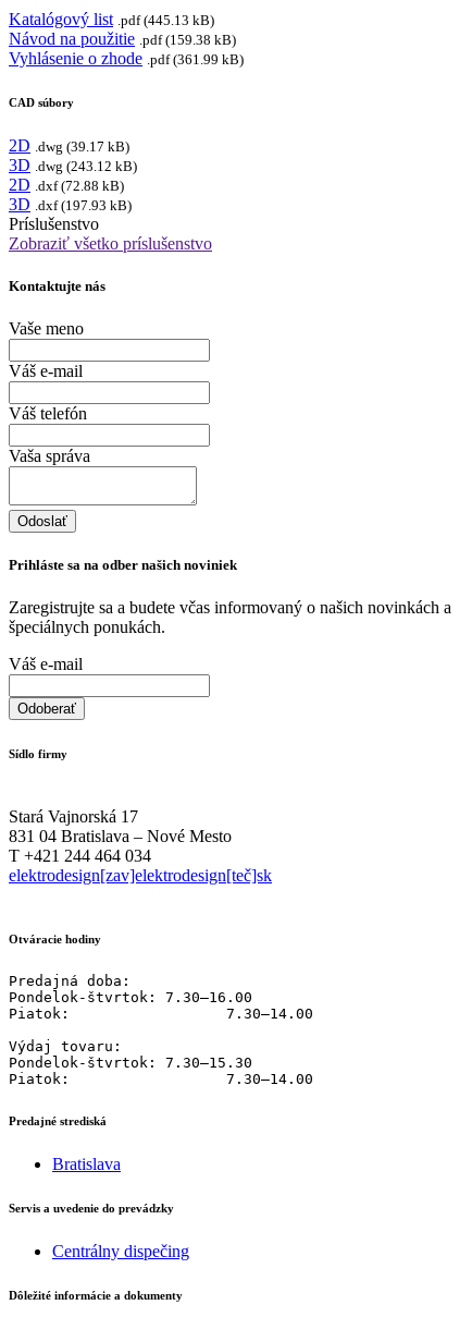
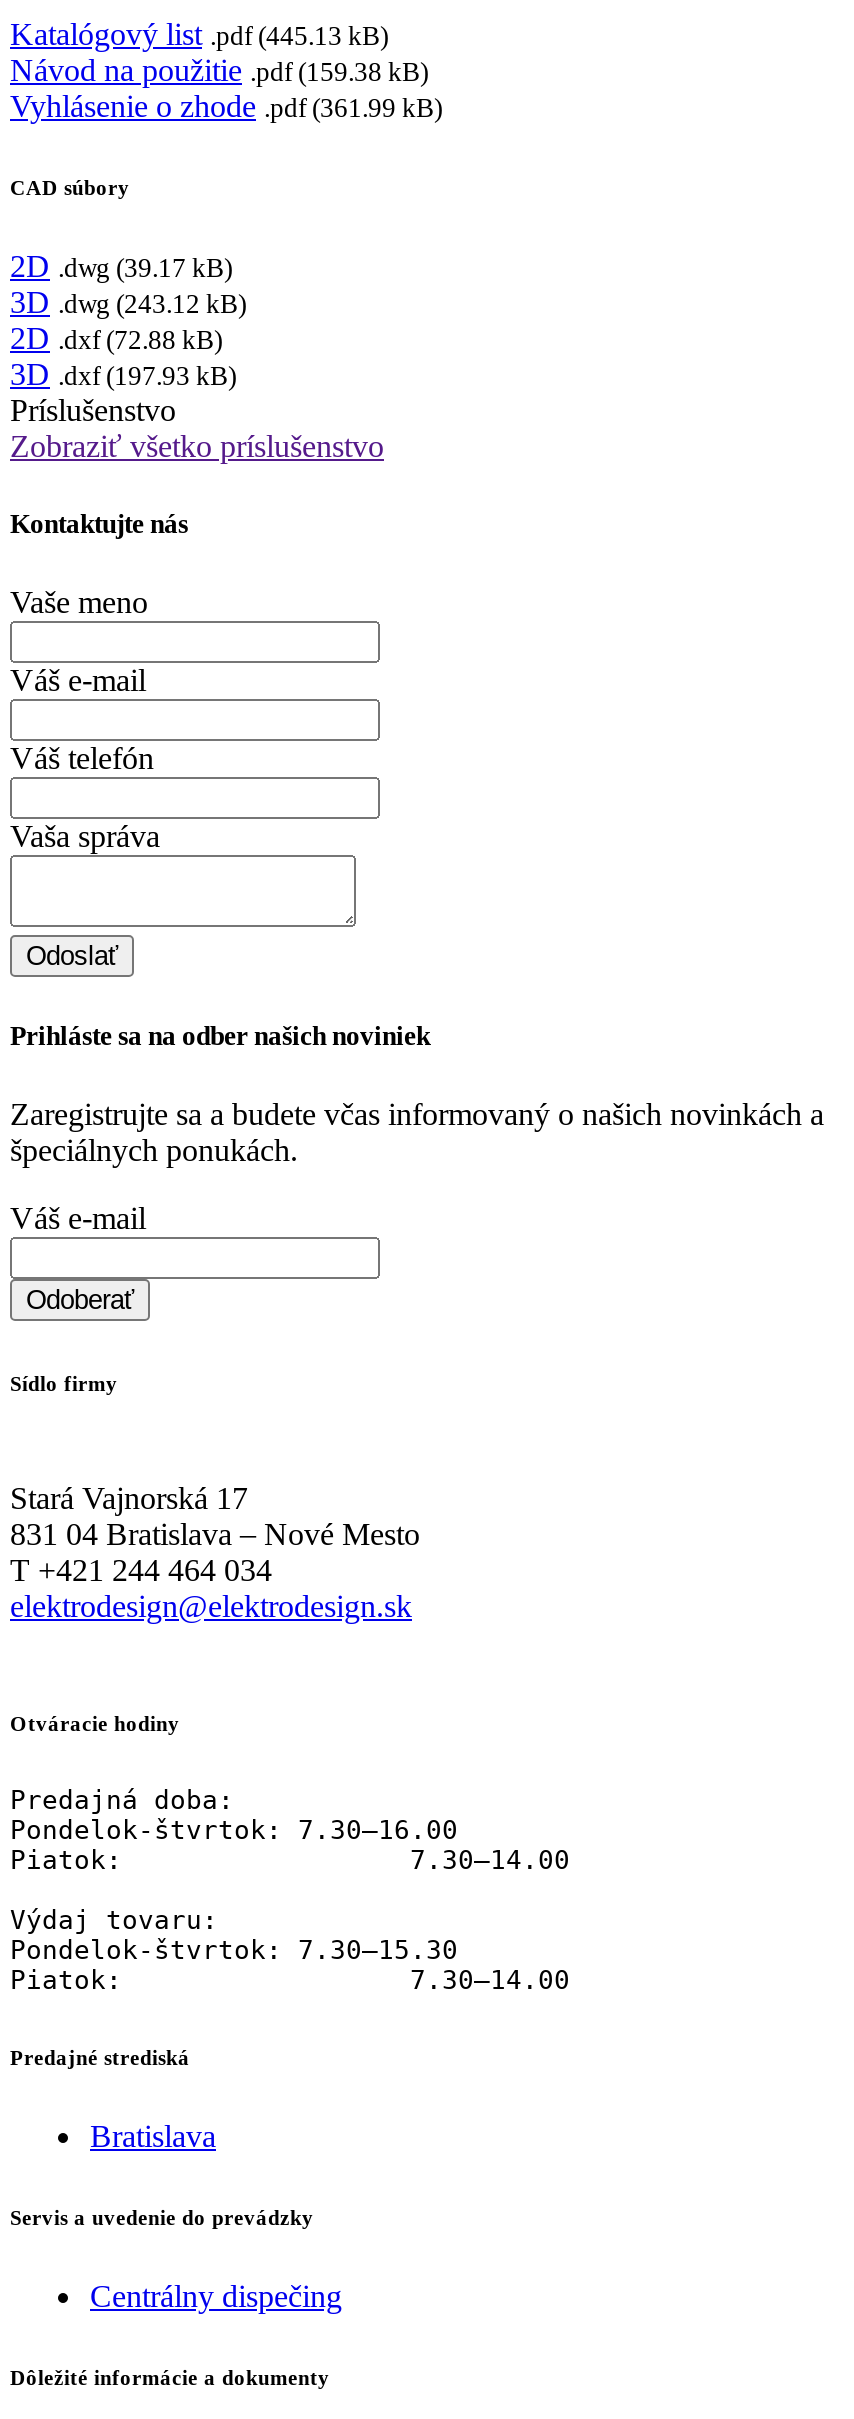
[9,866,272,885] elektrodesign[zav]elektrodesign[teč]sk -> [10,1590,412,1624] elektrodesign@elektrodesign.sk

